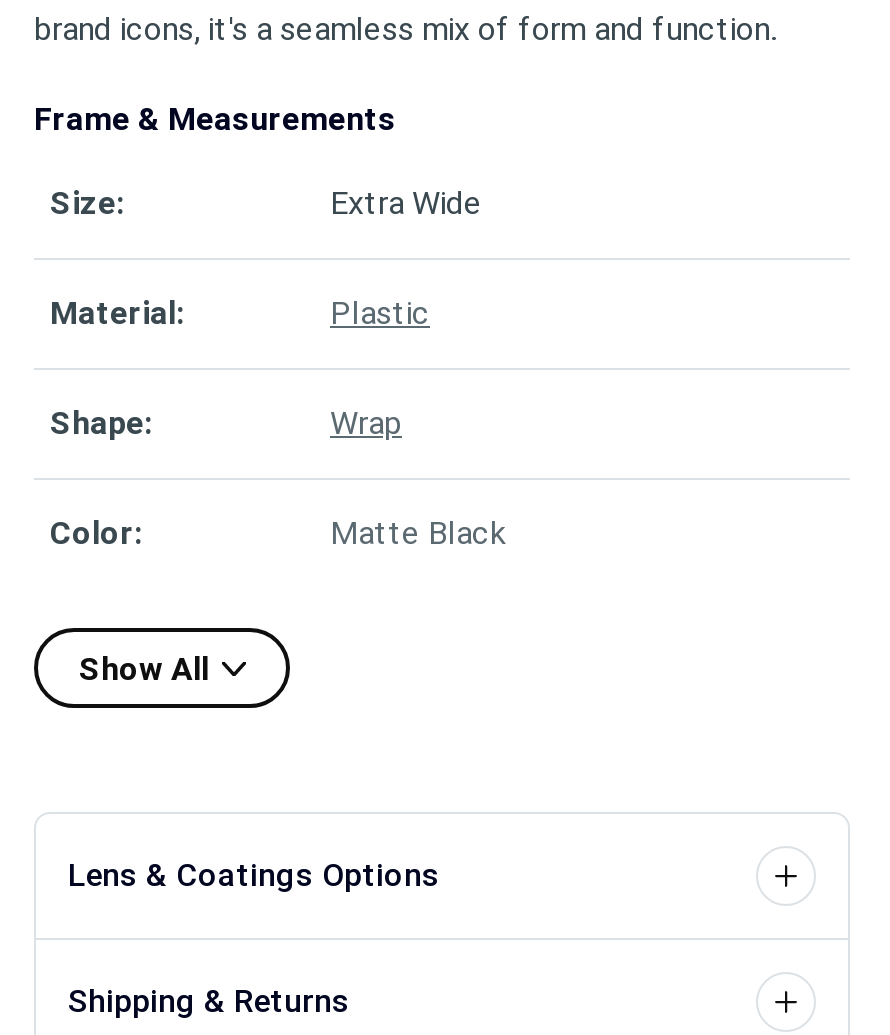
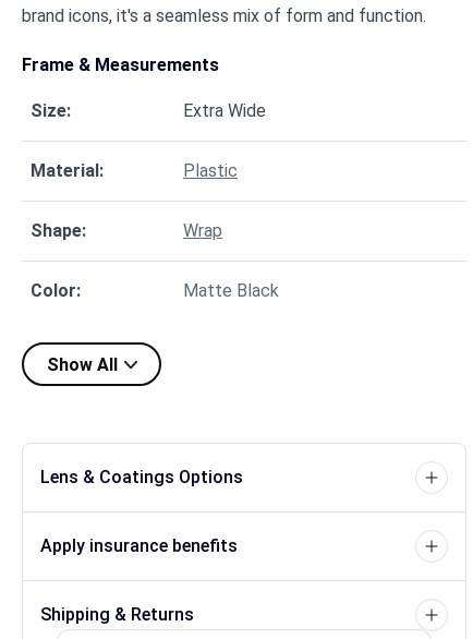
none -> [40,535,238,556] Apply insurance benefits

